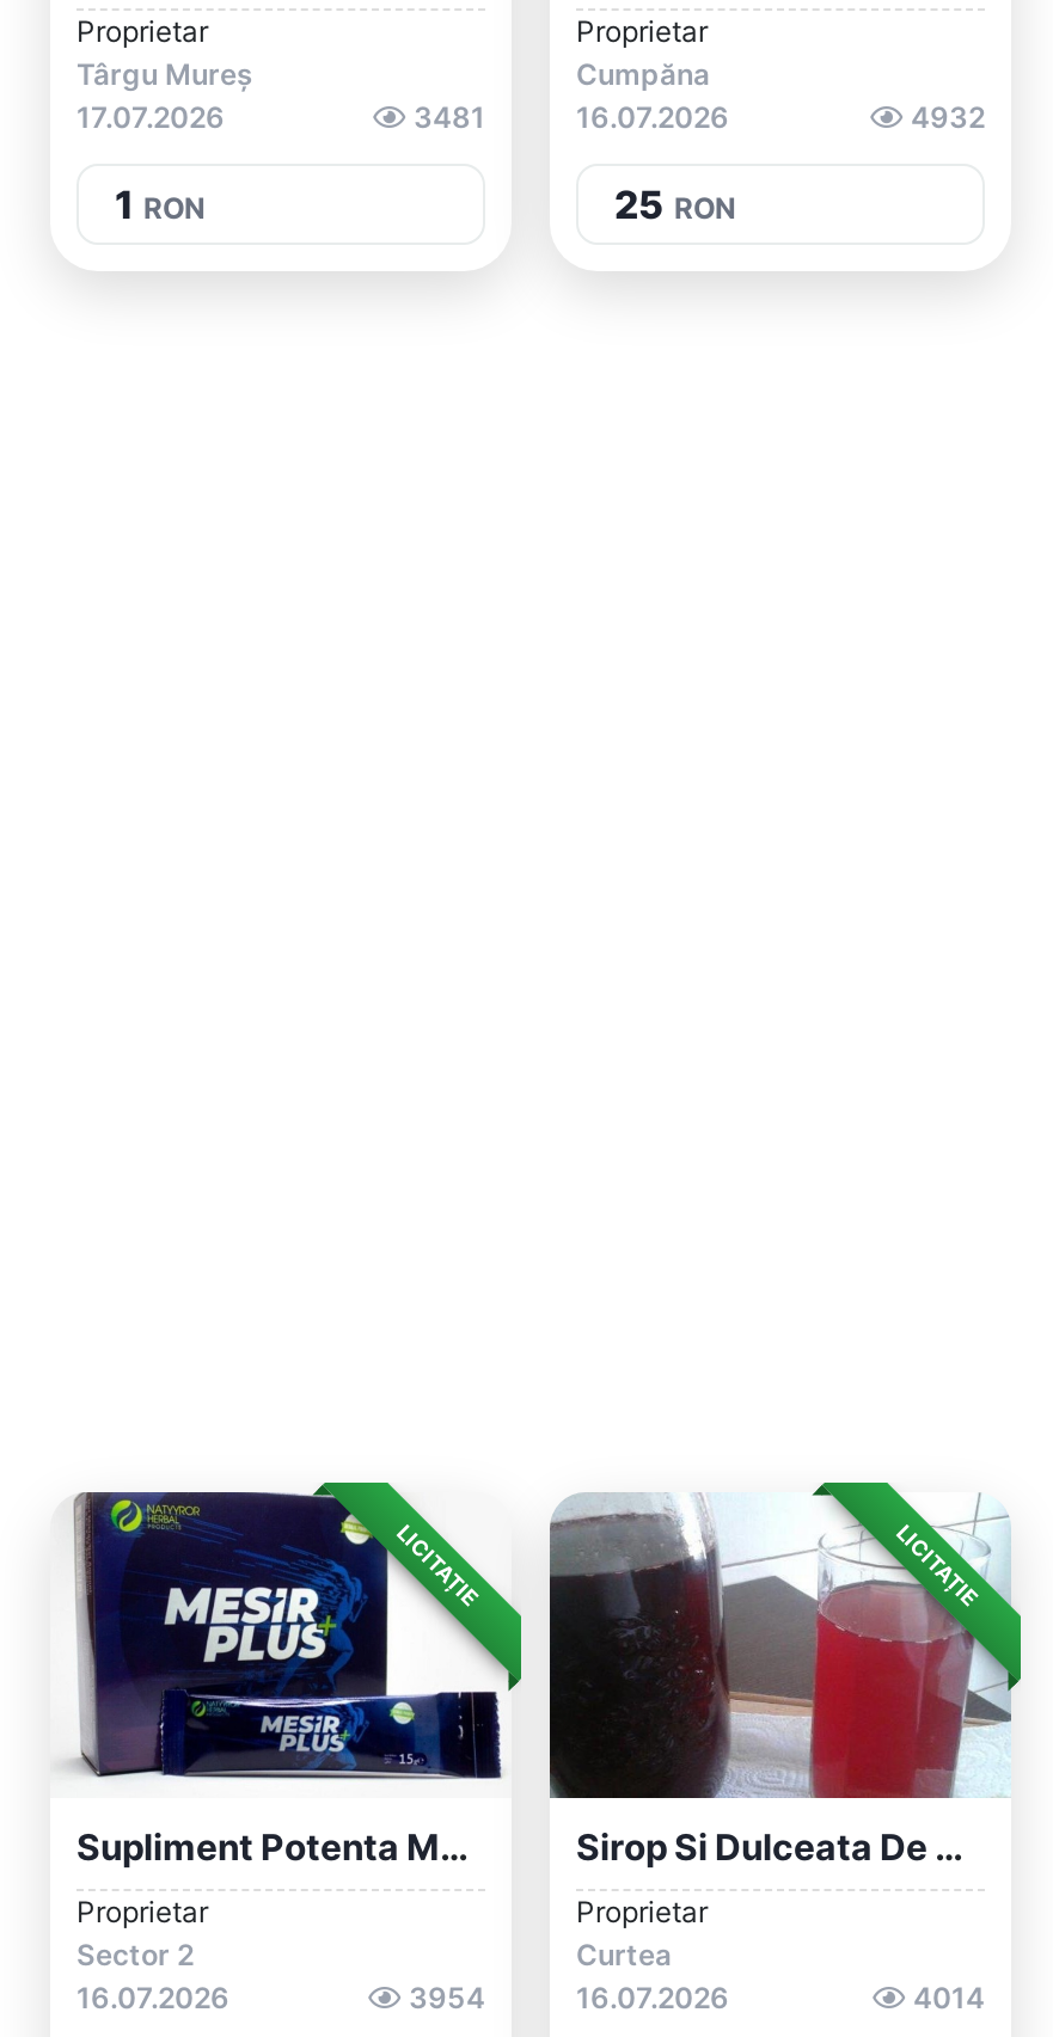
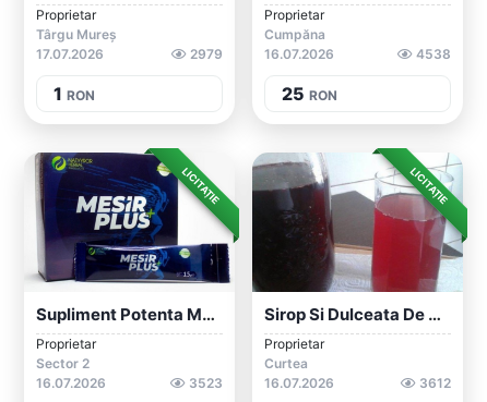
[406,99,485,135] 3481 -> [187,46,223,62] 2979
[904,99,985,135] 4932 -> [413,46,451,62] 4538
[402,1979,485,2015] 3954 -> [186,375,223,391] 3523
[906,1979,985,2015] 4014 -> [416,375,451,391] 3612

